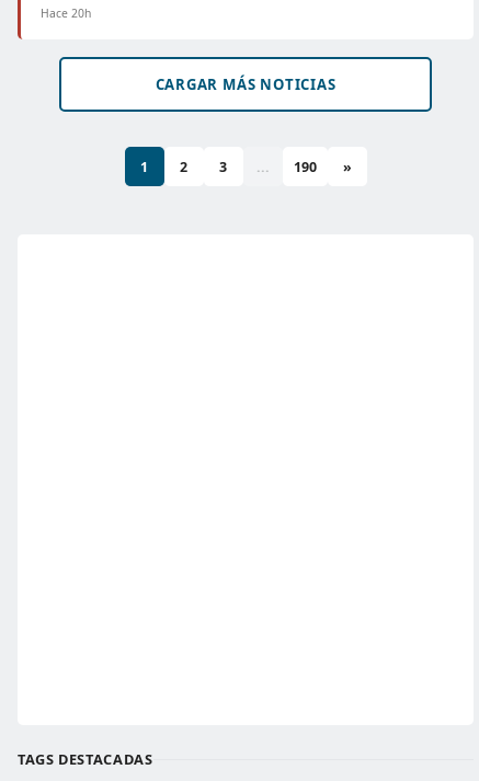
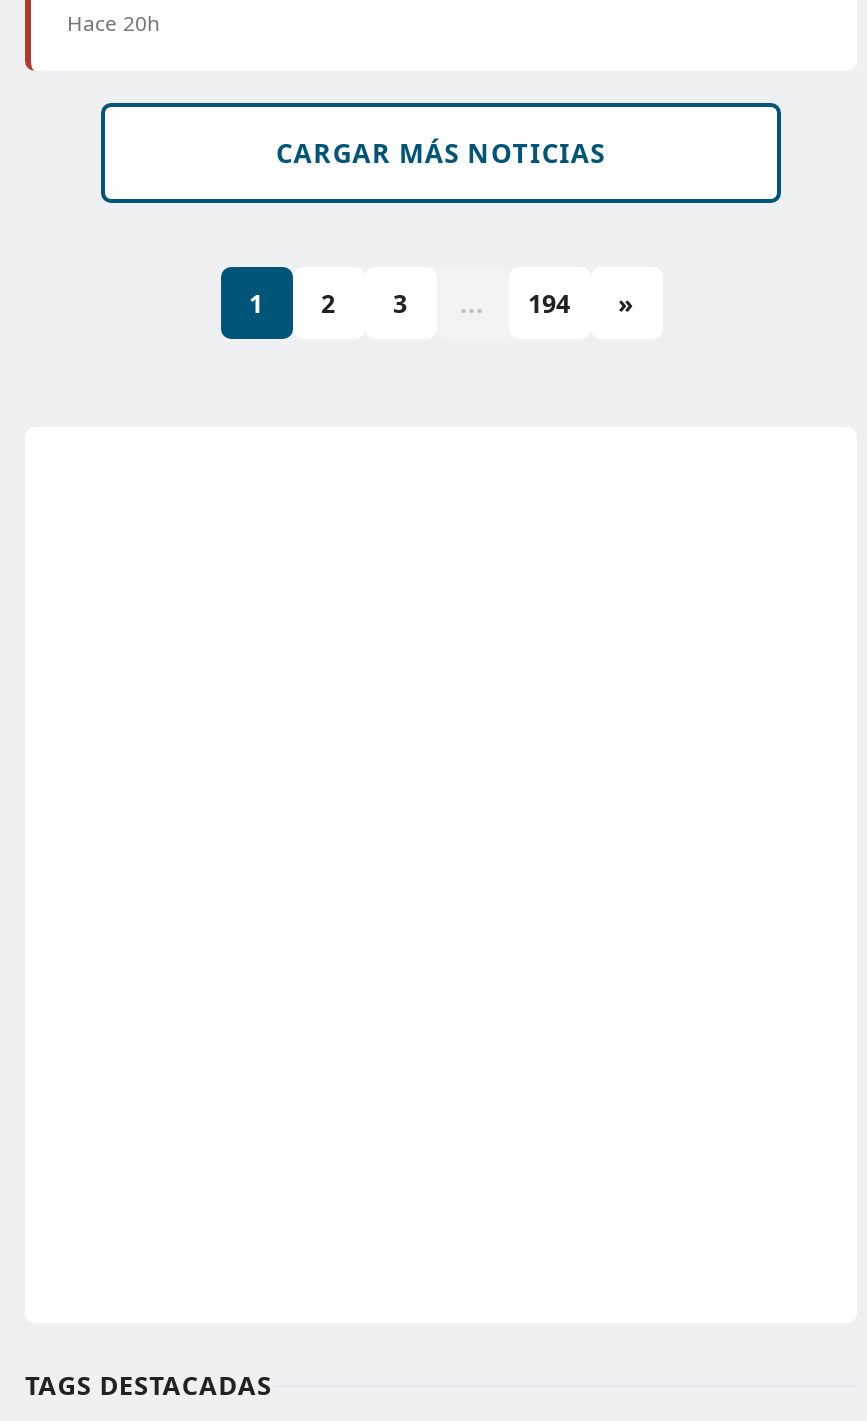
[293,157,316,176] 190 -> [528,286,570,320] 194

